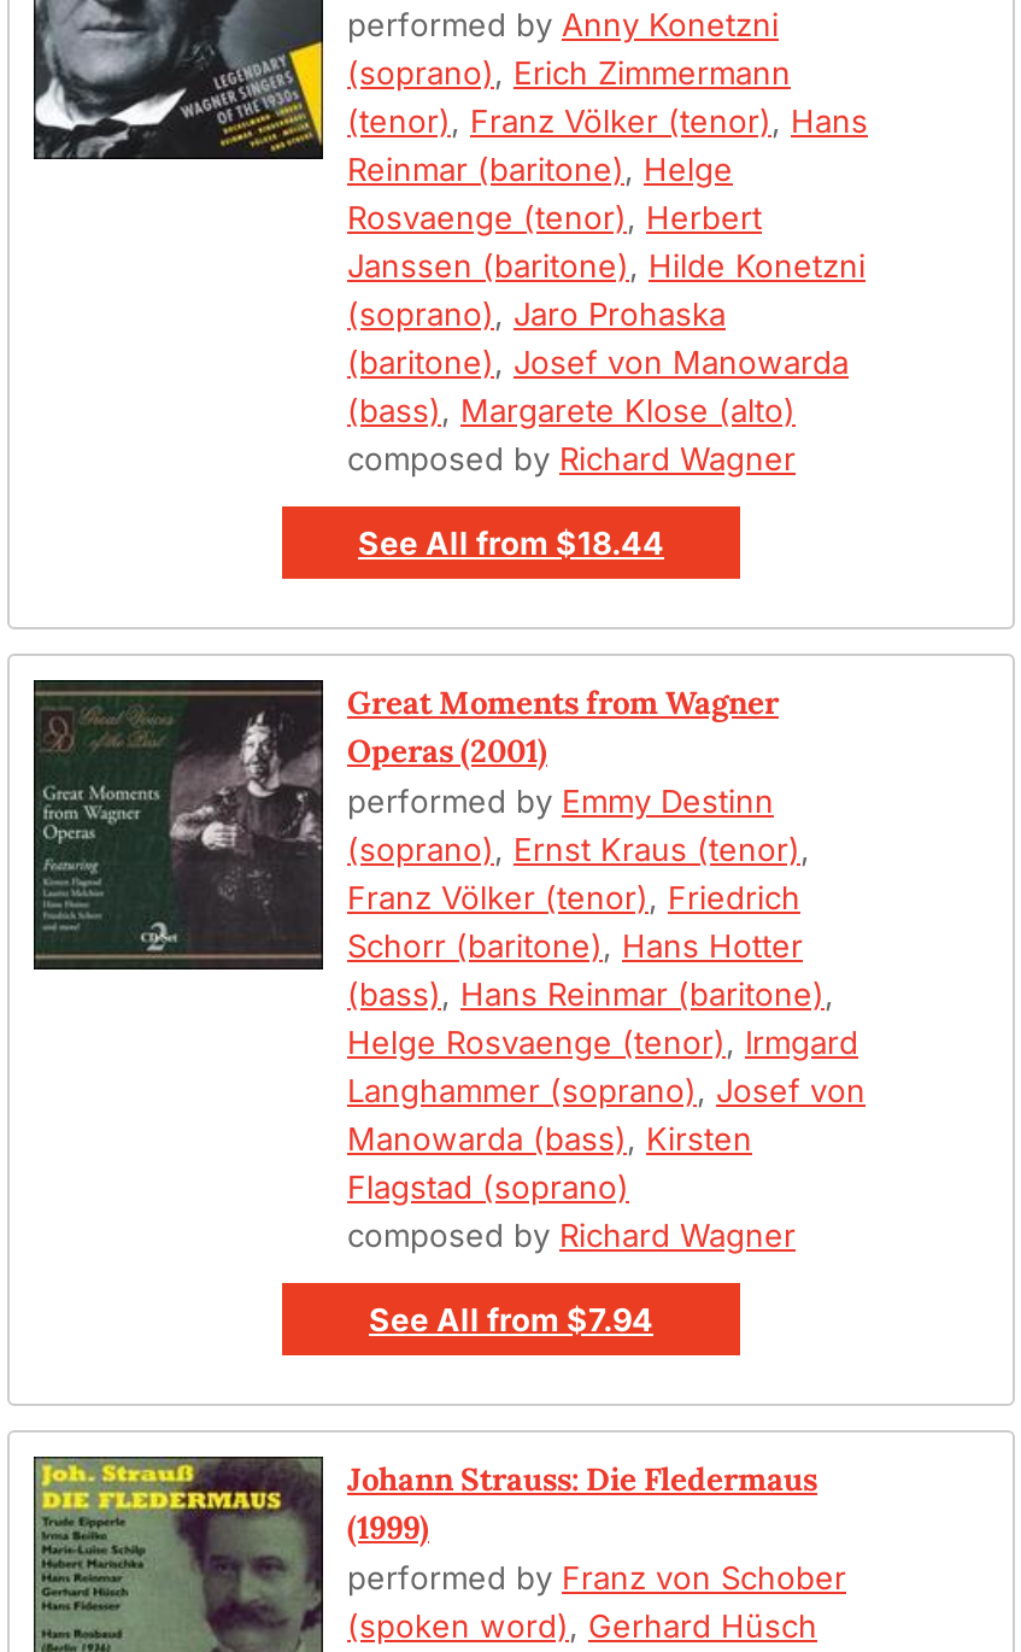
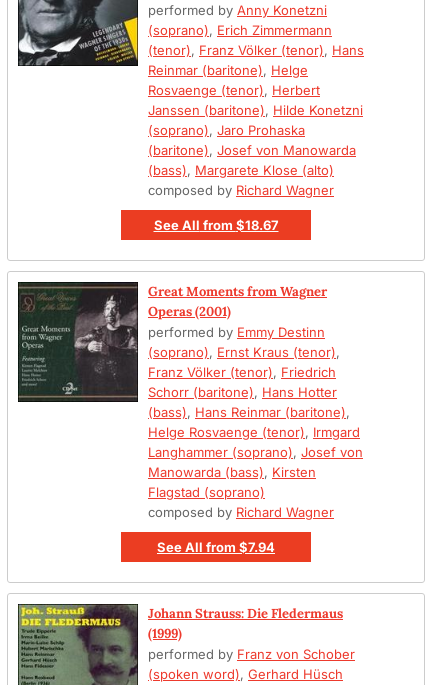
[358,523,664,562] See All from $18.44 -> [153,217,278,233] See All from $18.67

